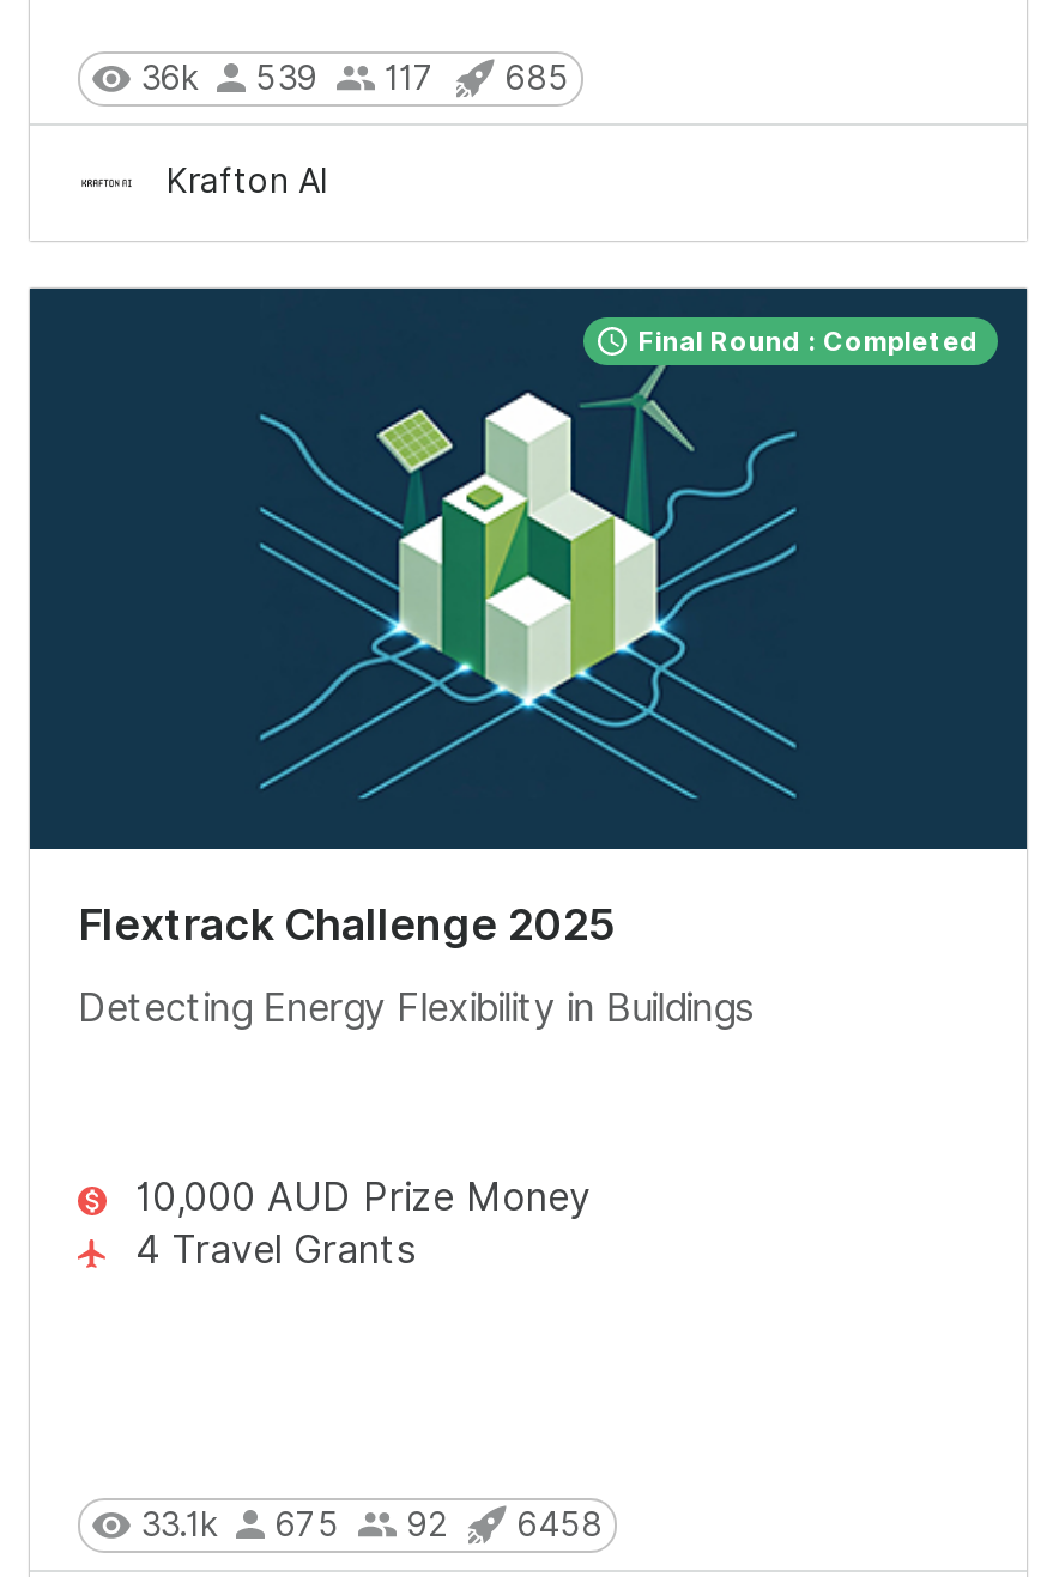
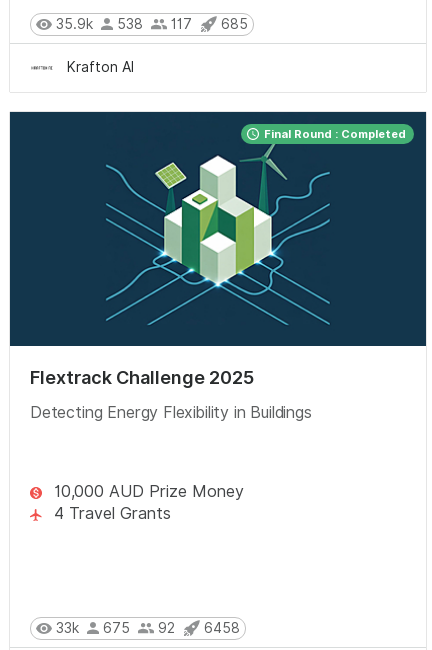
[131,59,317,97] 36k | 539 -> [52,16,143,32] 35.9k | 538
[131,1505,603,1543] 33.1k 675 92 6458 -> [52,620,240,636] 33k 675 92 6458

